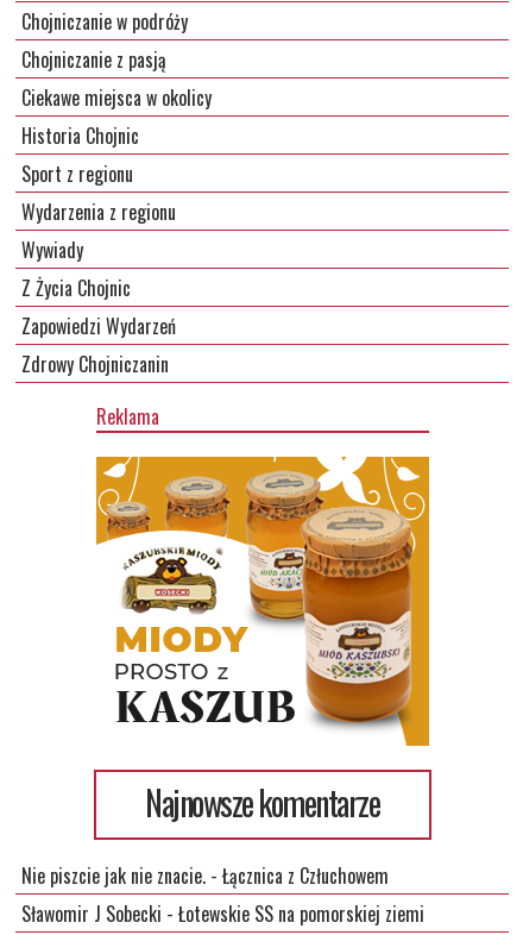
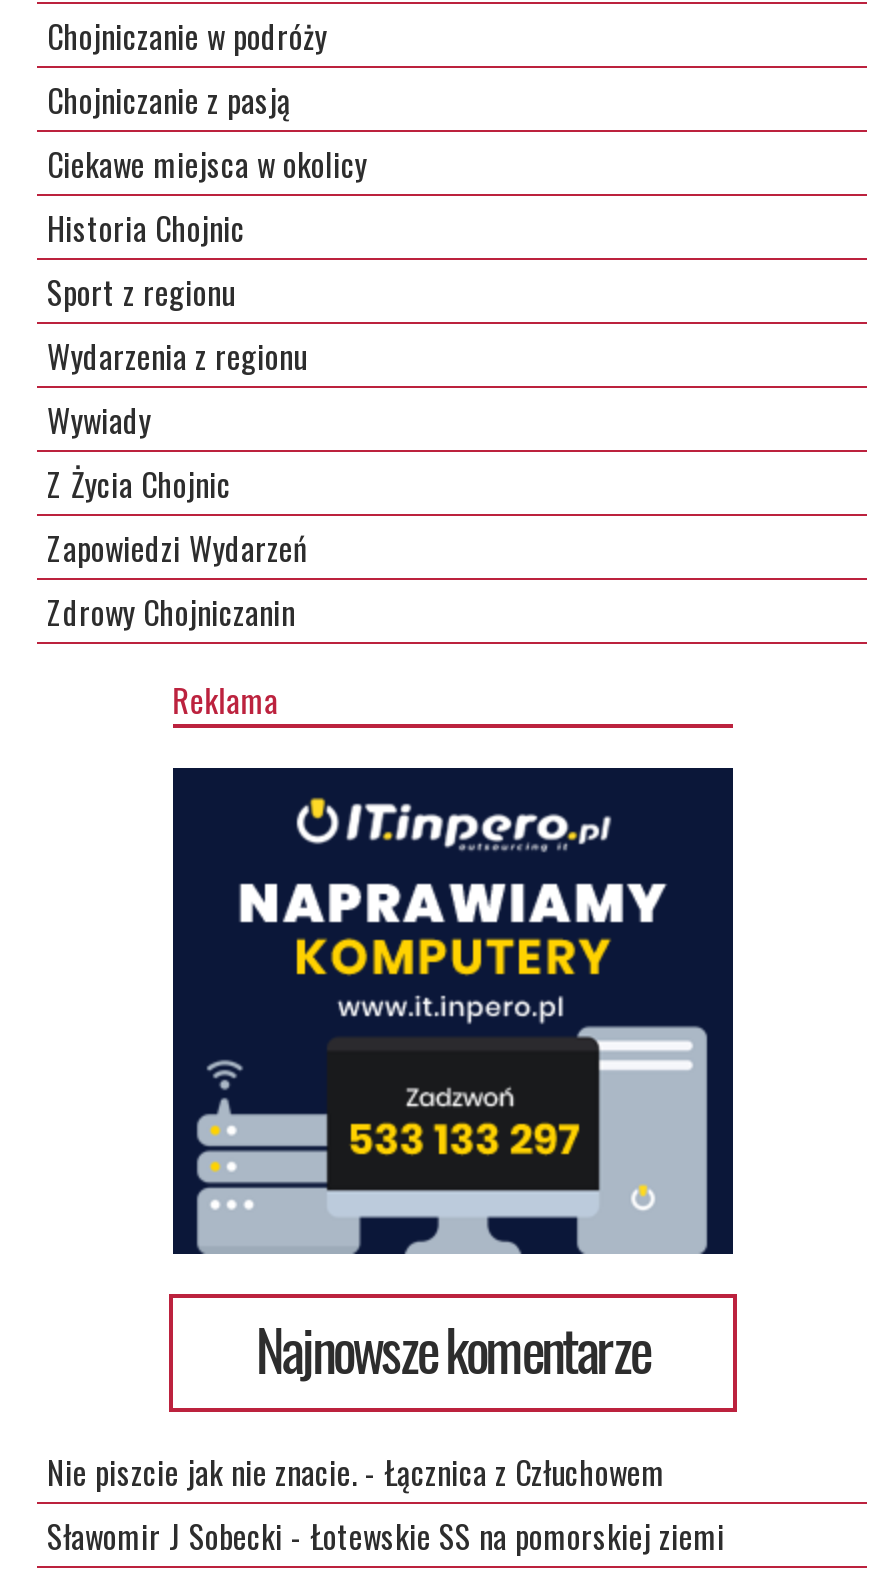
[95,456,430,747] [image] -> [171,766,735,1256] [image]

